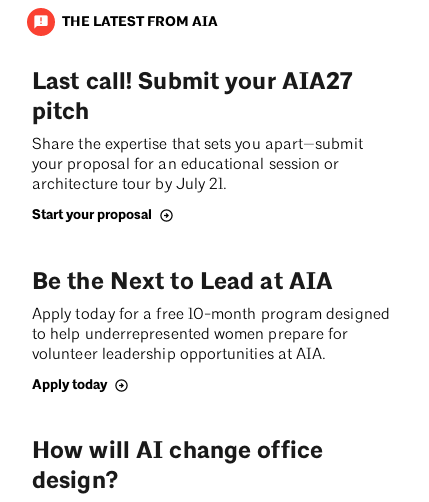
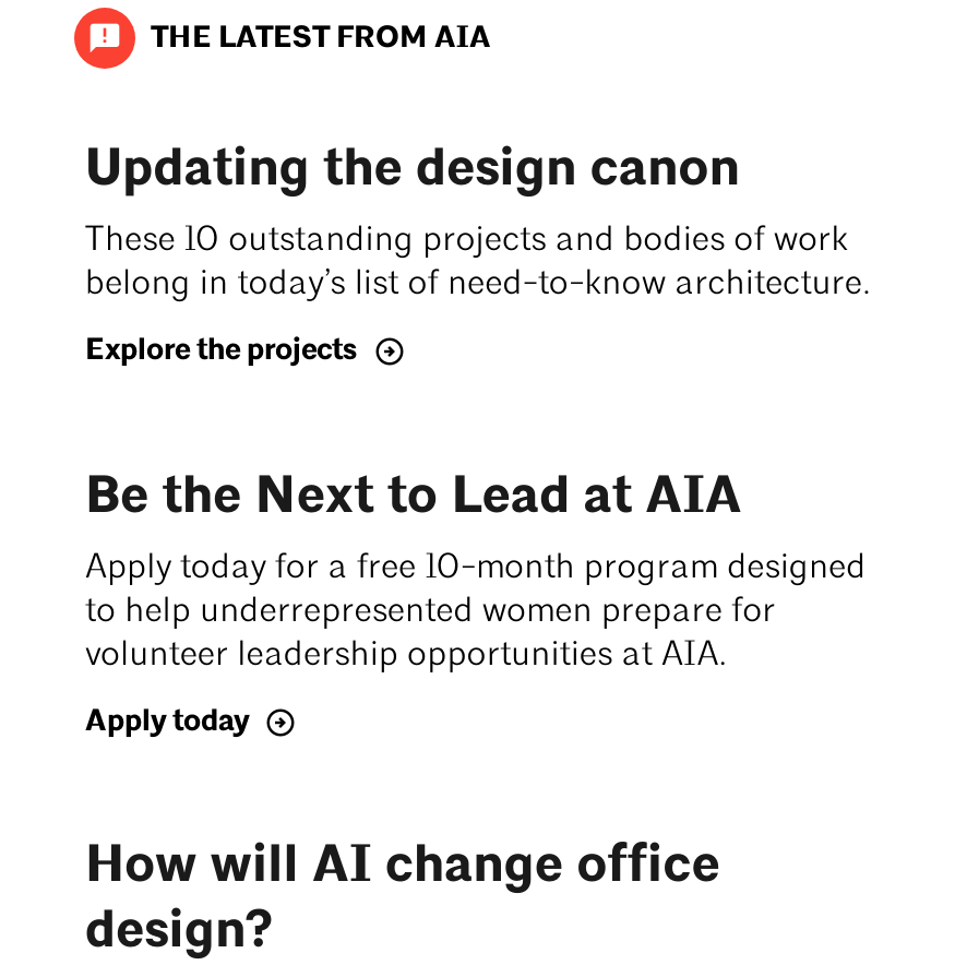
[32,67,363,193] Last call! Submit your AIA27 | pitch | Share the expertise that sets you apart—submit | your proposal for an educational session or | architecture tour by July 21. -> [85,136,871,303] Updating the design canon | These 10 outstanding projects and bodies of work | belong in today’s list of need-to-know architecture.
[32,206,152,223] Start your proposal -> [85,331,358,368] Explore the projects

